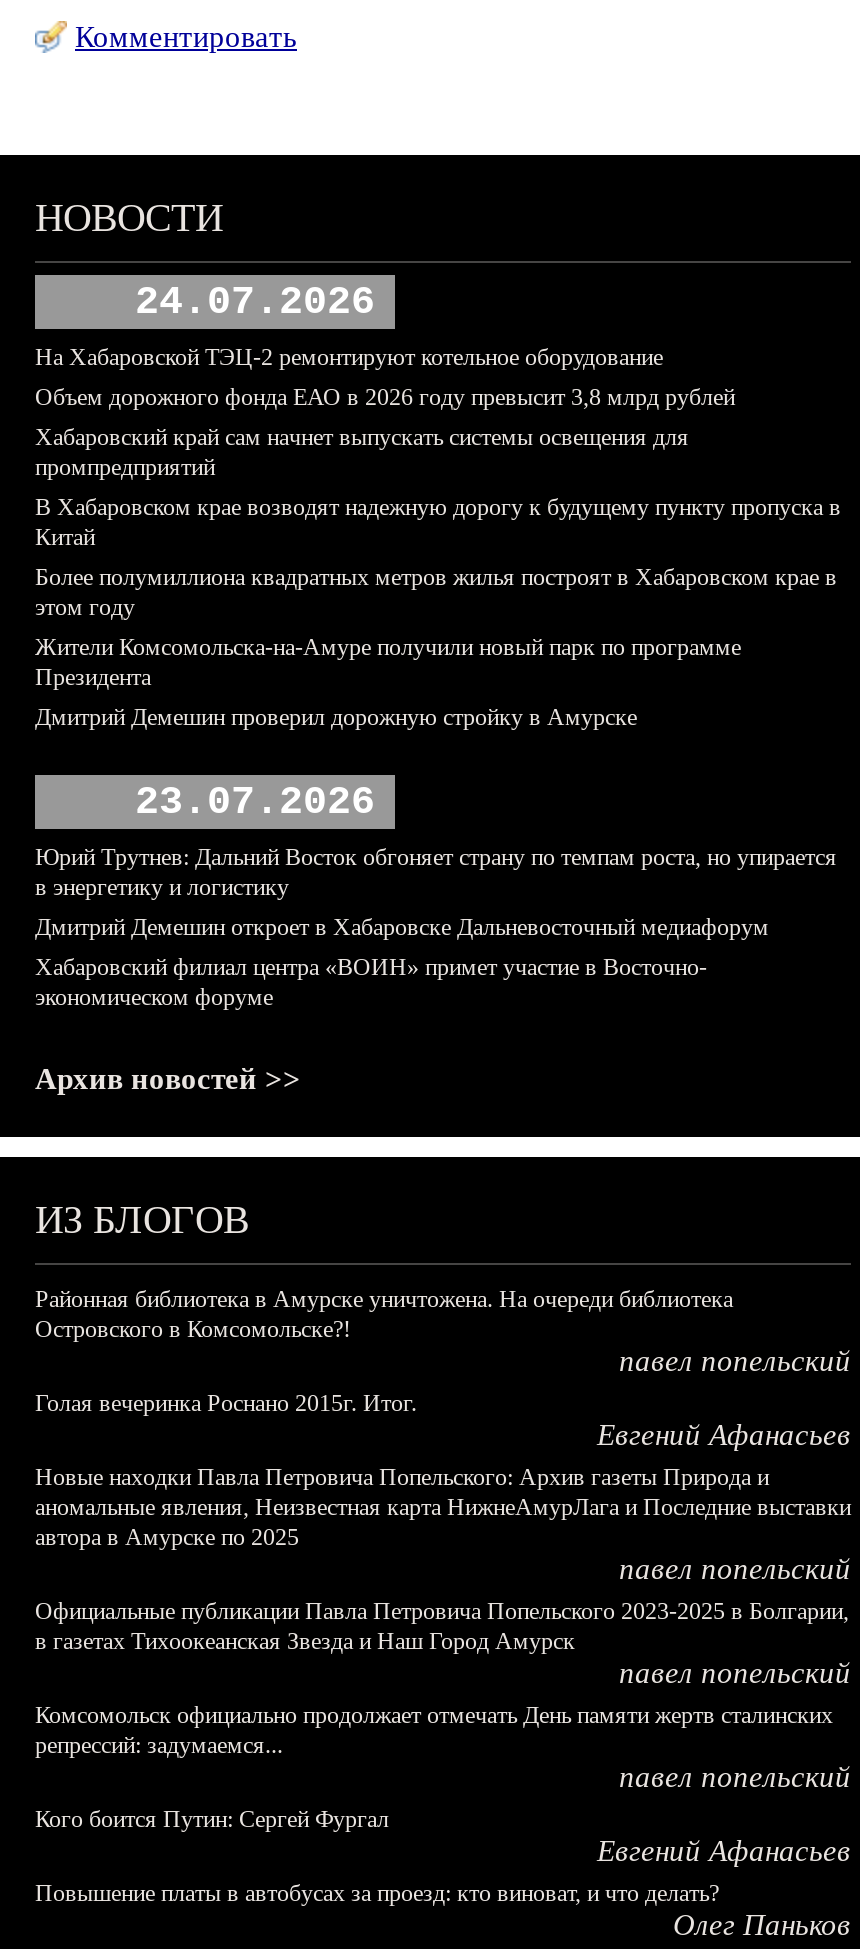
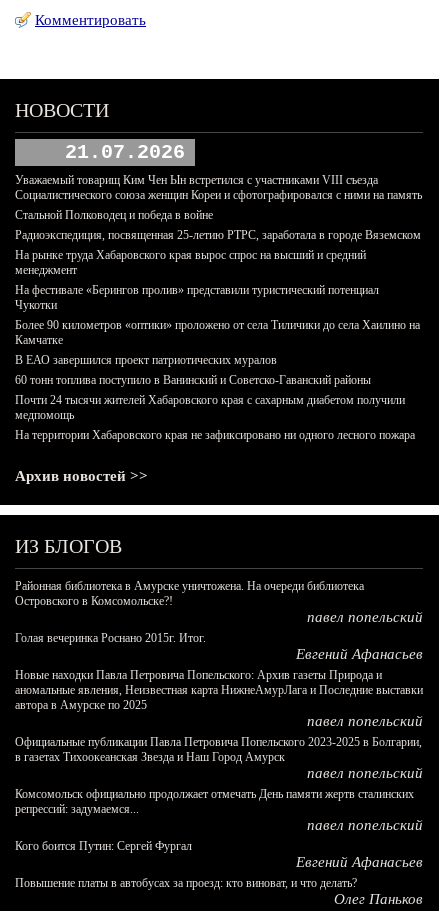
[35,279,841,1011] 24.07.2026 | На Хабаровской ТЭЦ-2 ремонтируют котельное оборудование | Объем дорожного фонда ЕАО в 2026 году превысит 3,8 млрд рублей | Хабаровский край сам начнет выпускать системы освещения для | промпредприятий | В Хабаровском крае возводят надежную дорогу к будущему пункту пропуска в | Китай | Более полумиллиона квадратных метров жилья построят в Хабаровском крае в | этом году | Жители Комсомольска-на-Амуре получили новый парк по программе | Президента | Дмитрий Демешин проверил дорожную стройку в Амурске | 23.07.2026 | Юрий Трутнев: Дальний Восток обгоняет страну по темпам роста, но упирается | в энергетику и логистику | Дмитрий Демешин откроет в Хабаровске Дальневосточный медиафорум | Хабаровский филиал центра «ВОИН» примет участие в Восточно- | экономическом форуме -> [15,141,422,442] 21.07.2026 | Уважаемый товарищ Ким Чен Ын встретился с участниками VIII съезда | Социалистического союза женщин Кореи и сфотографировался с ними на память | Стальной Полководец и победа в войне | Радиоэкспедиция, посвященная 25-летию РТРС, заработала в городе Вяземском | На рынке труда Хабаровского края вырос спрос на высший и средний | менеджмент | На фестивале «Берингов пролив» представили туристический потенциал | Чукотки | Более 90 километров «оптики» проложено от села Тиличики до села Хаилино на | Камчатке | В ЕАО завершился проект патриотических муралов | 60 тонн топлива поступило в Ванинский и Советско-Гаванский районы | Почти 24 тысячи жителей Хабаровского края с сахарным диабетом получили | медпомощь | На территории Хабаровского края не зафиксировано ни одного лесного пожара

